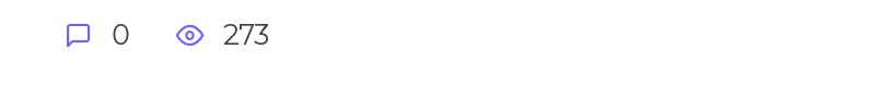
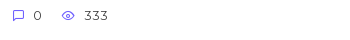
[223,19,271,51] 273 -> [84,8,108,23] 333

